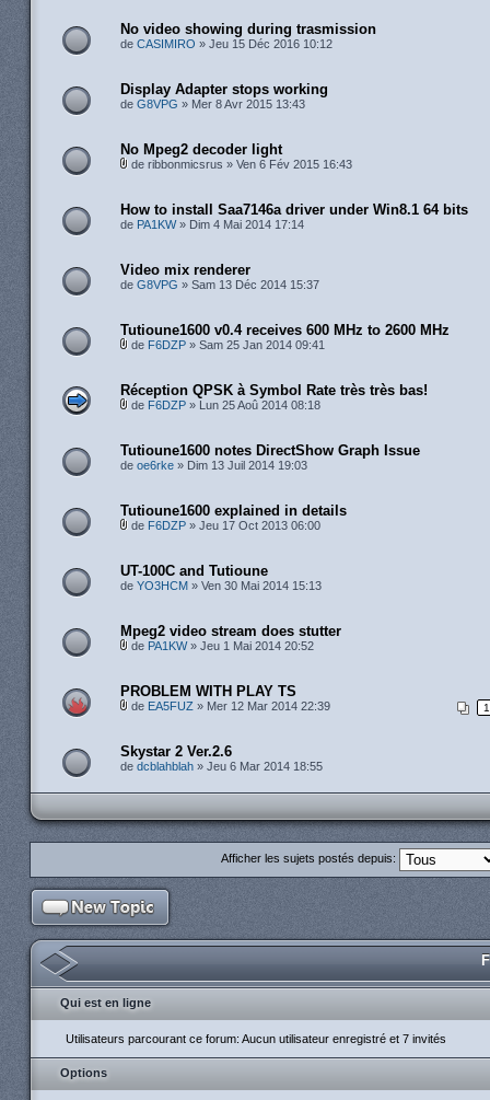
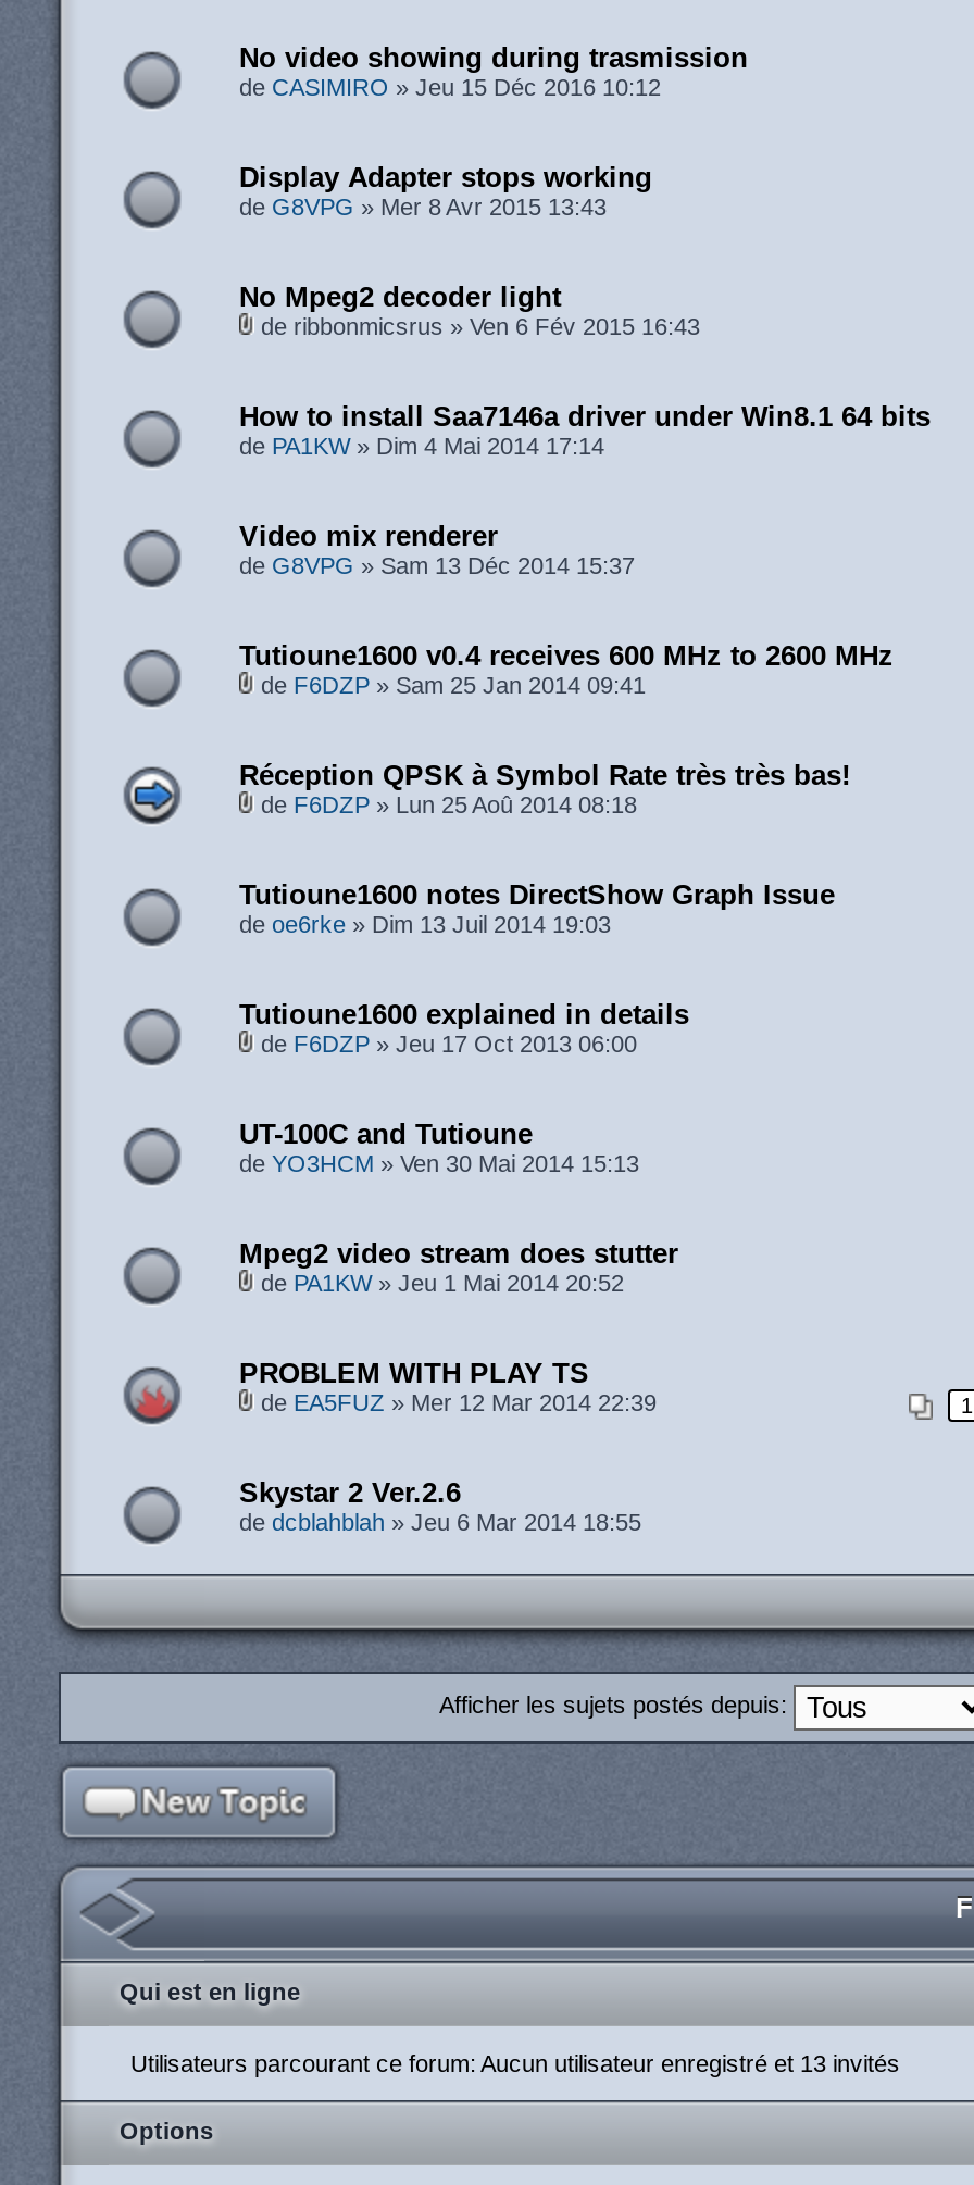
[66,1032,446,1045] Utilisateurs parcourant ce forum: Aucun utilisateur enregistré et 7 invités -> [130,2050,900,2076] Utilisateurs parcourant ce forum: Aucun utilisateur enregistré et 13 invités

